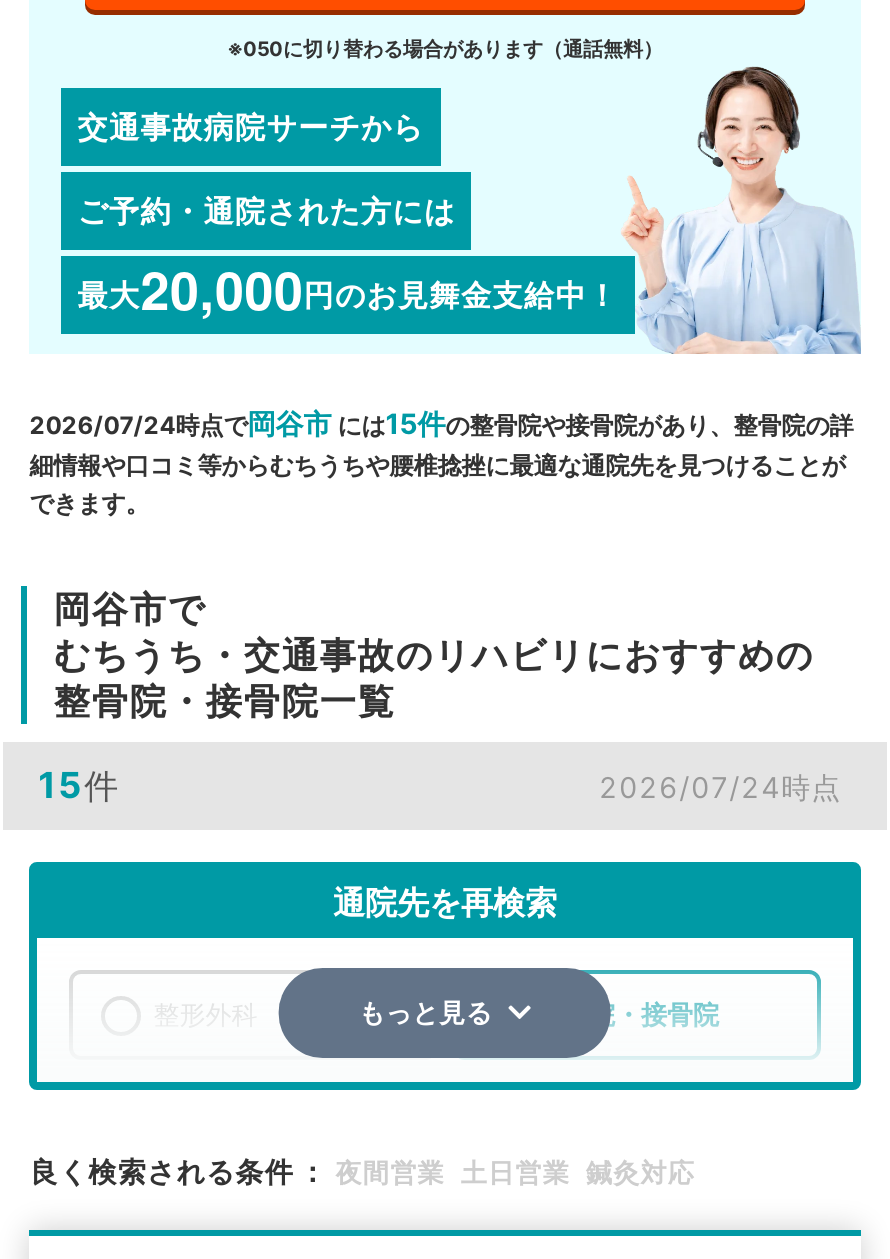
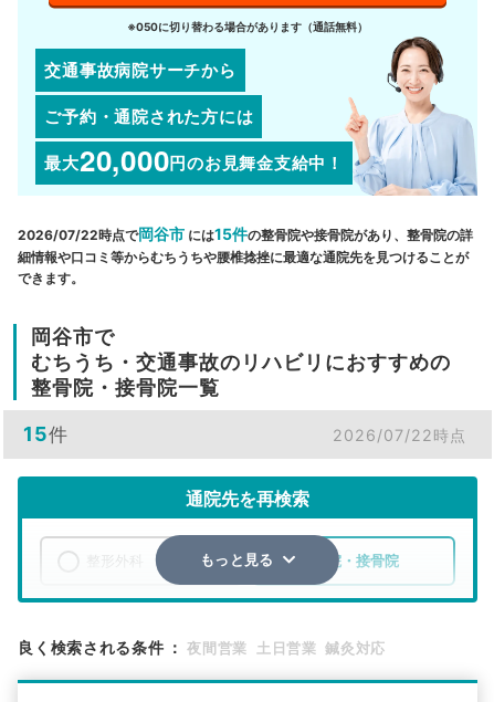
[29,406,853,440] 2026/07/24時点で岡谷市には15件の整骨院や接骨院があり、整骨院の詳 -> [18,225,473,243] 2026/07/22時点で岡谷市には15件の整骨院や接骨院があり、整骨院の詳
[599,770,841,804] 2026/07/24時点 -> [333,426,467,445] 2026/07/22時点

